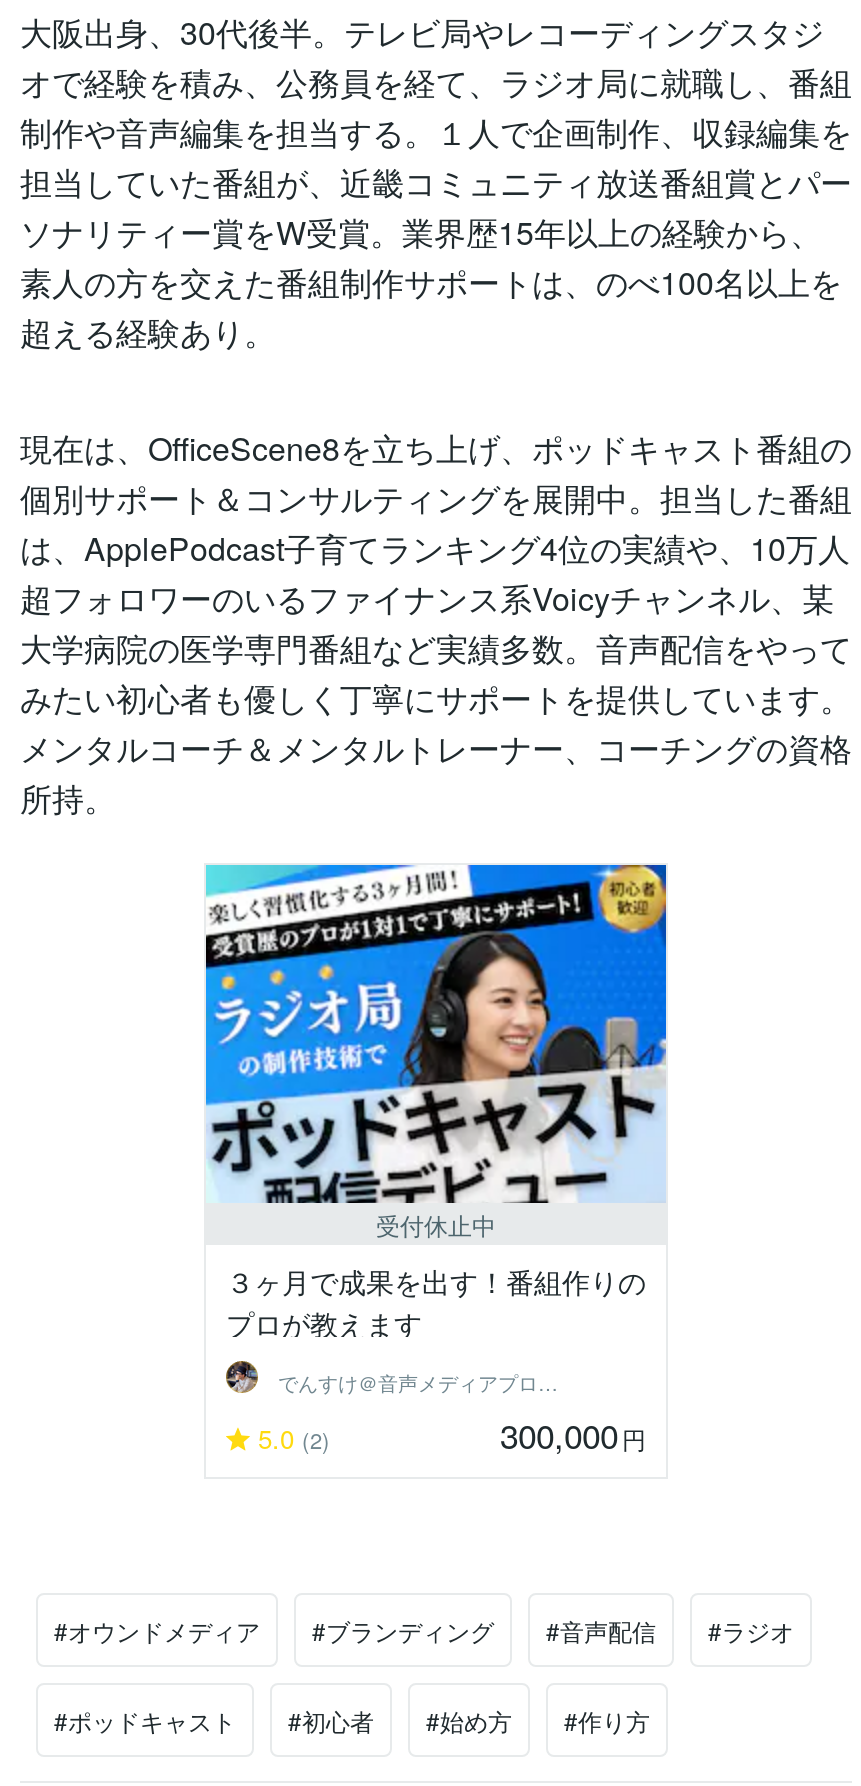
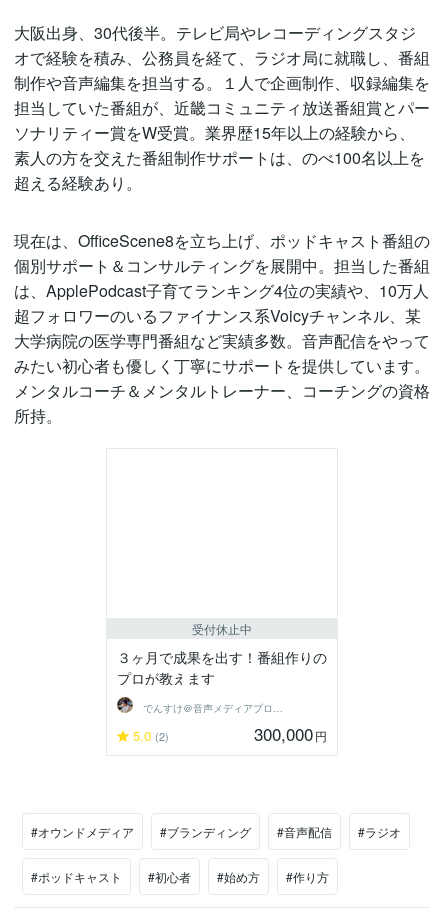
[204,863,668,1205] [image] -> none

